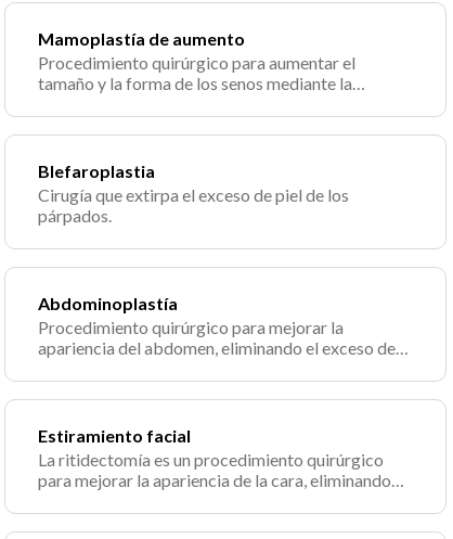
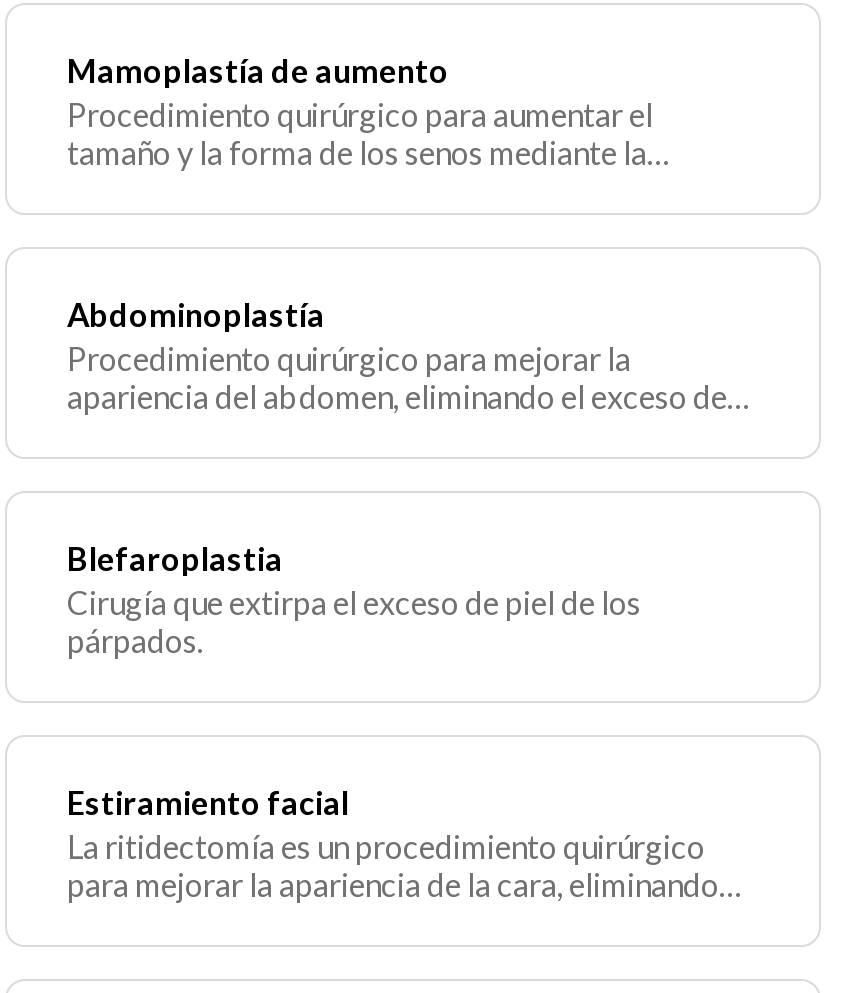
moved [38,160,349,225] -> [67,539,641,659]: Blefaroplastia | Cirugía que extirpa el exceso de piel de los | párpados.
moved [38,293,396,358] -> [67,295,727,415]: Abdominoplastía | Procedimiento quirúrgico para mejorar la | apariencia del abdomen, eliminando el exceso de

